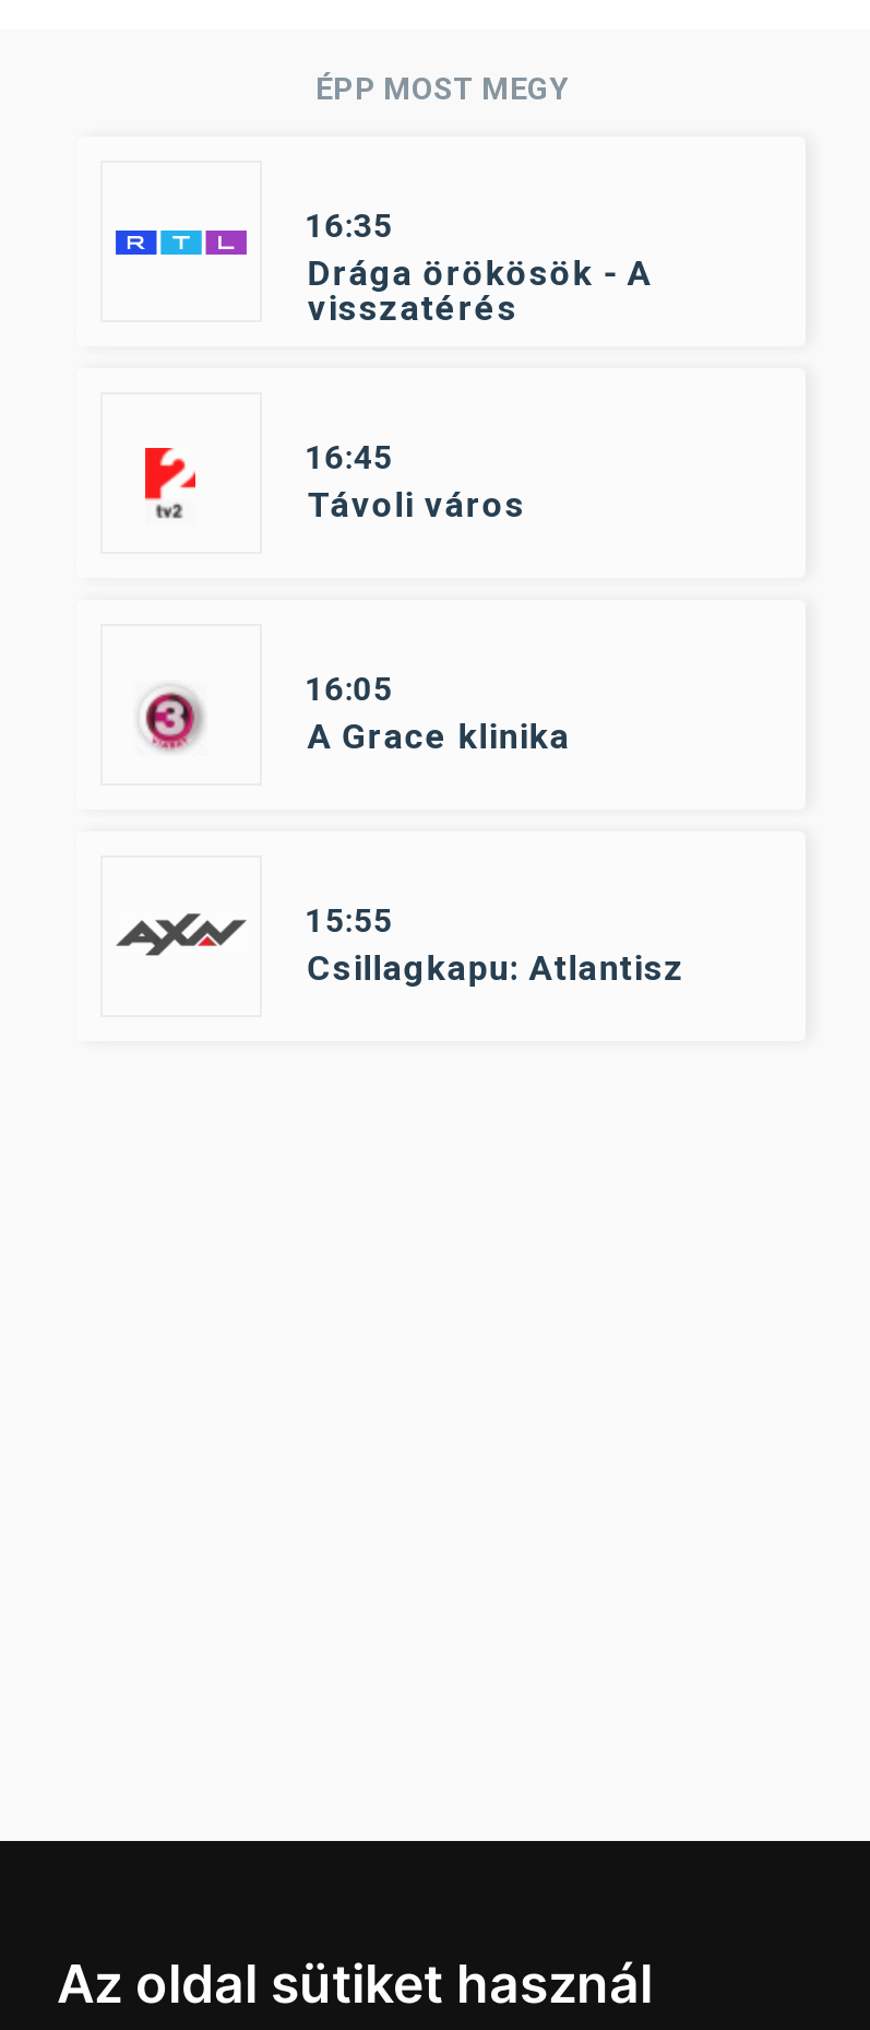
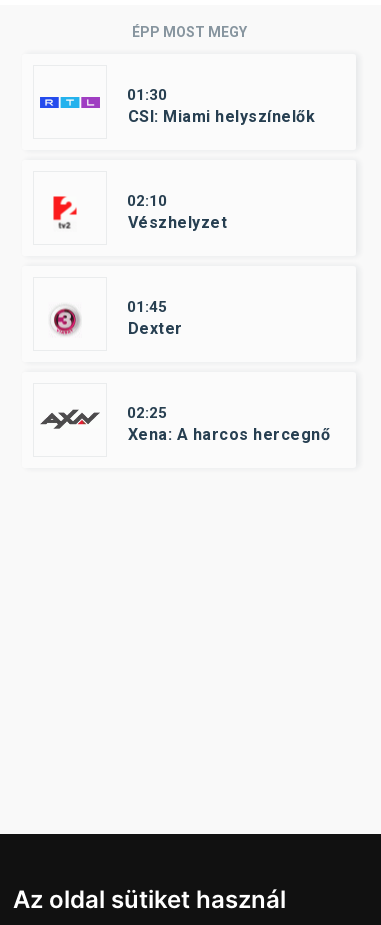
[305,206,652,329] 16:35 | Drága örökösök - A | visszatérés -> [127,86,315,126] 01:30 | CSI: Miami helyszínelők
[305,438,526,526] 16:45 | Távoli város -> [127,192,227,232] 02:10 | Vészhelyzet
[305,670,570,757] 16:05 | A Grace klinika -> [127,298,183,338] 01:45 | Dexter
[305,901,685,989] 15:55 | Csillagkapu: Atlantisz -> [127,404,330,444] 02:25 | Xena: A harcos hercegnő

